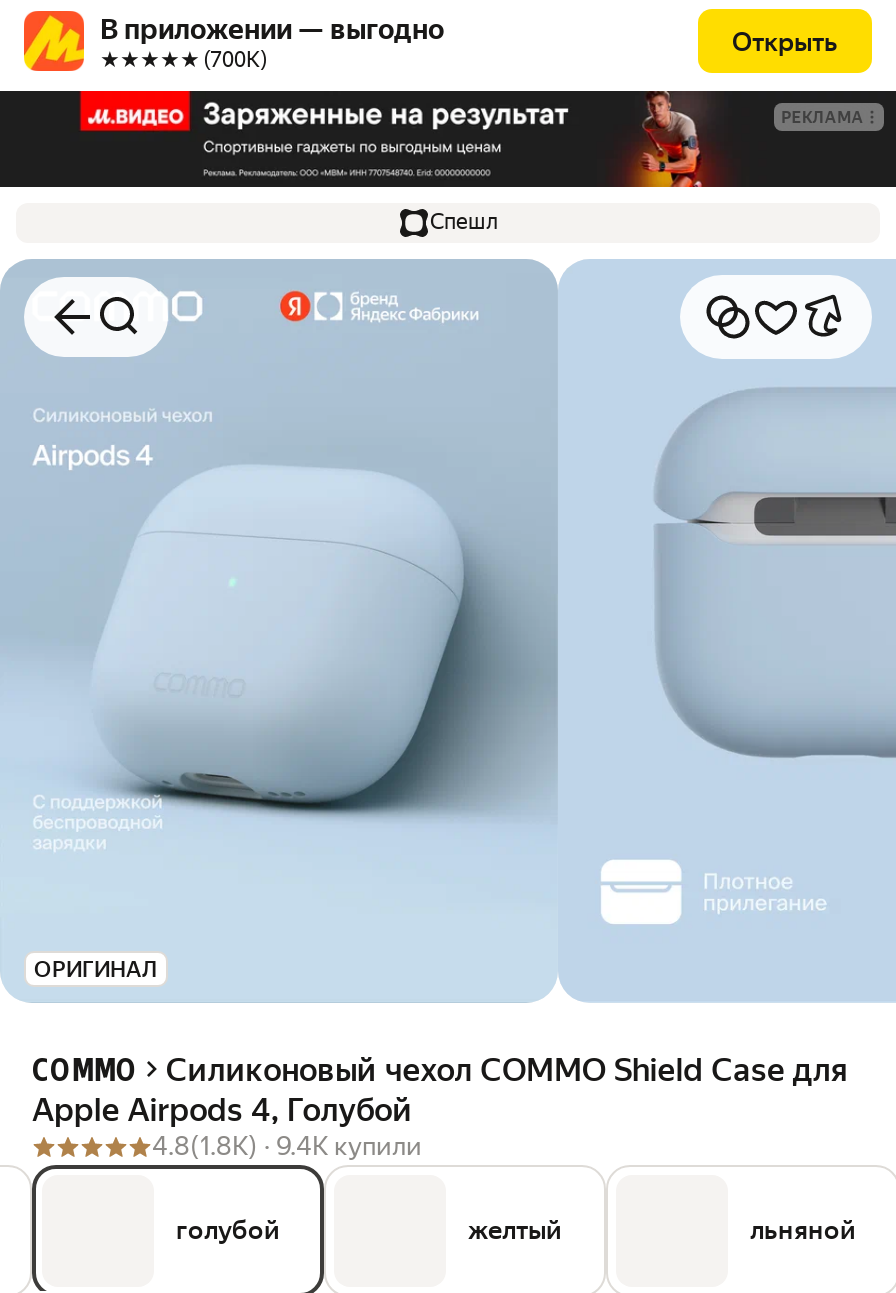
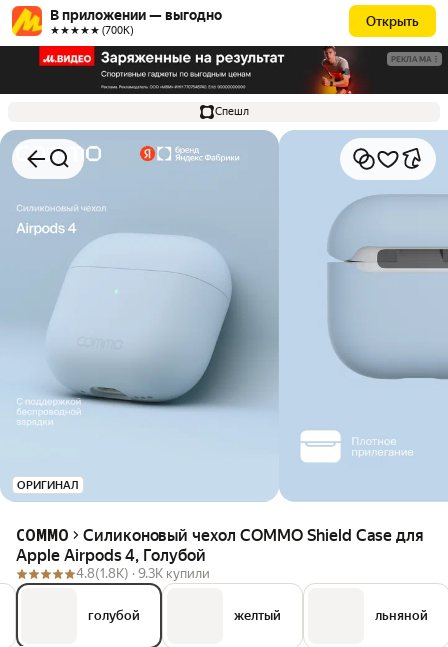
[152,1131,422,1161] 4.8(1.8K) · 9.4K купили -> [76,566,210,581] 4.8(1.8K) · 9.3K купили

